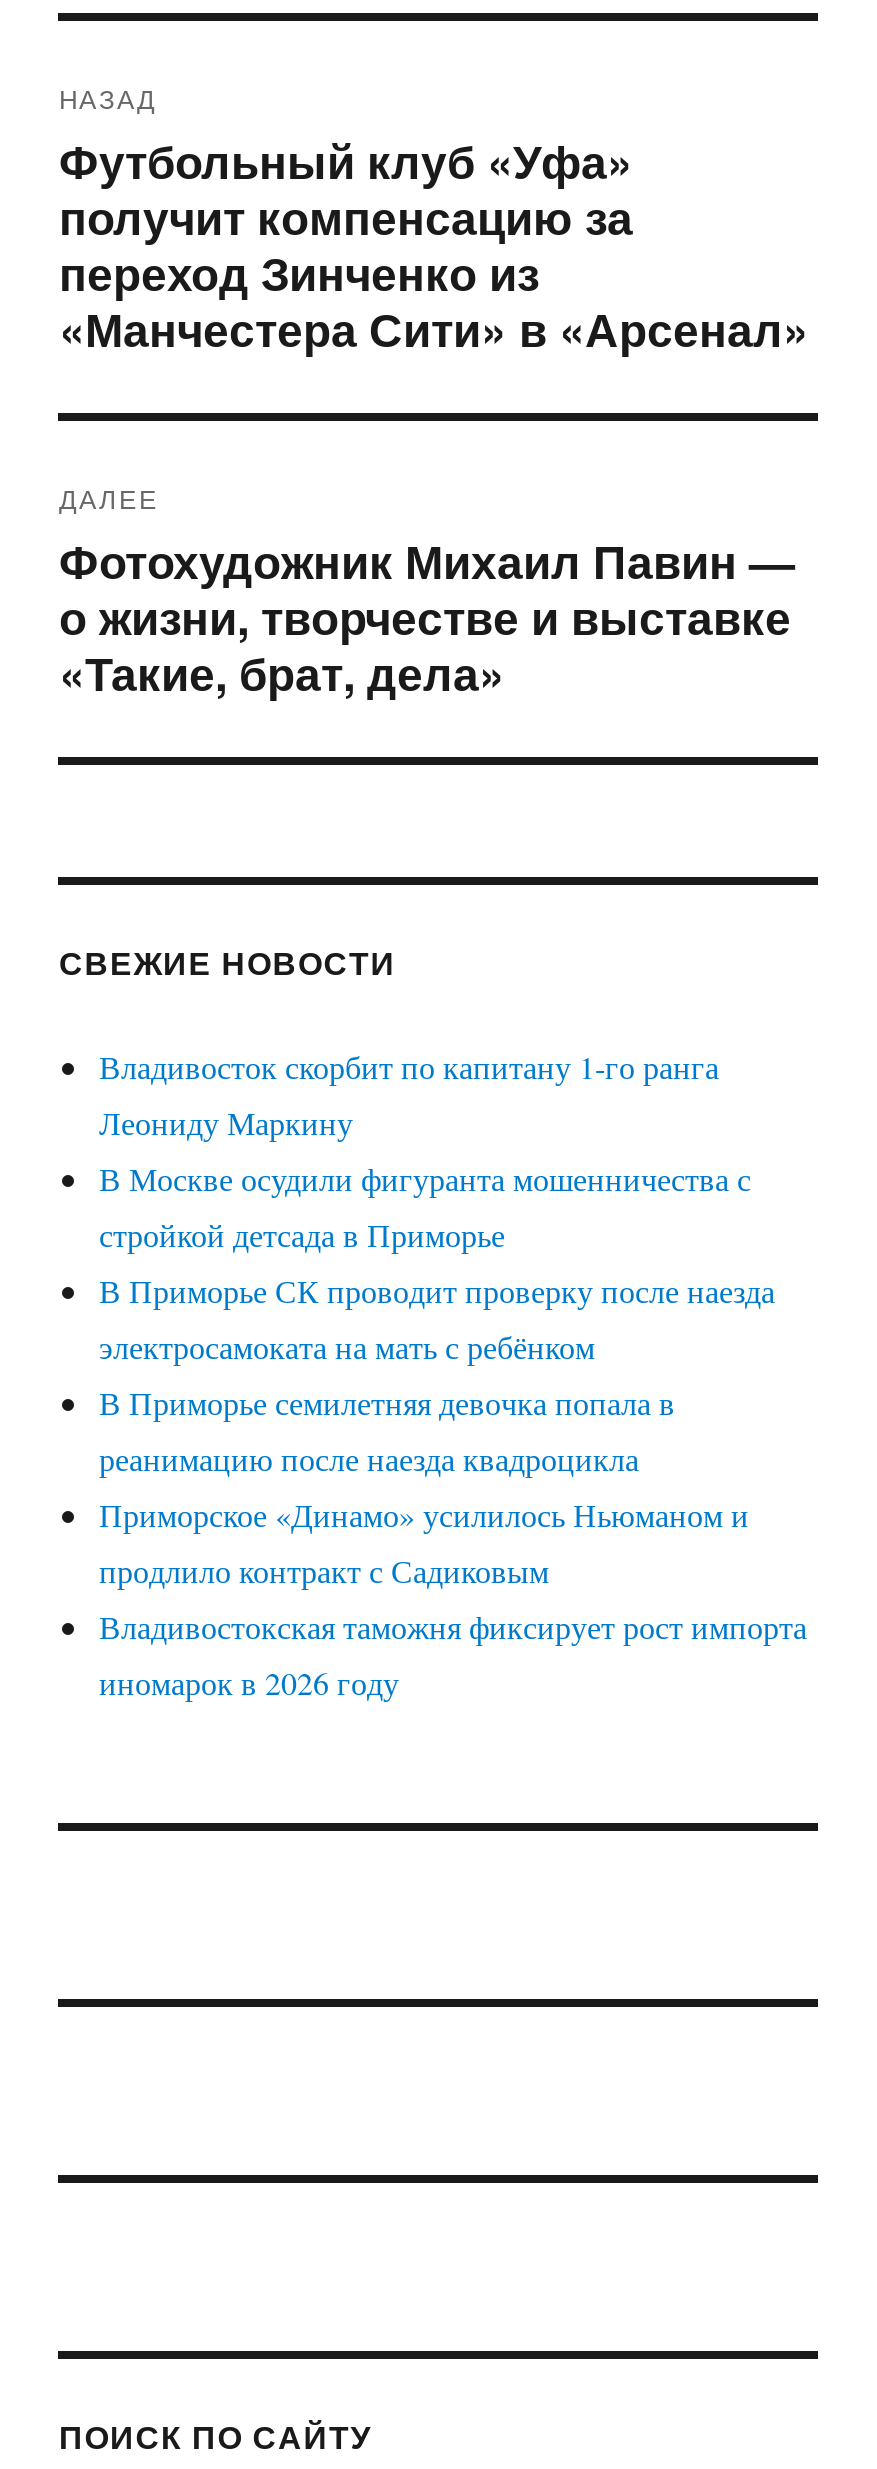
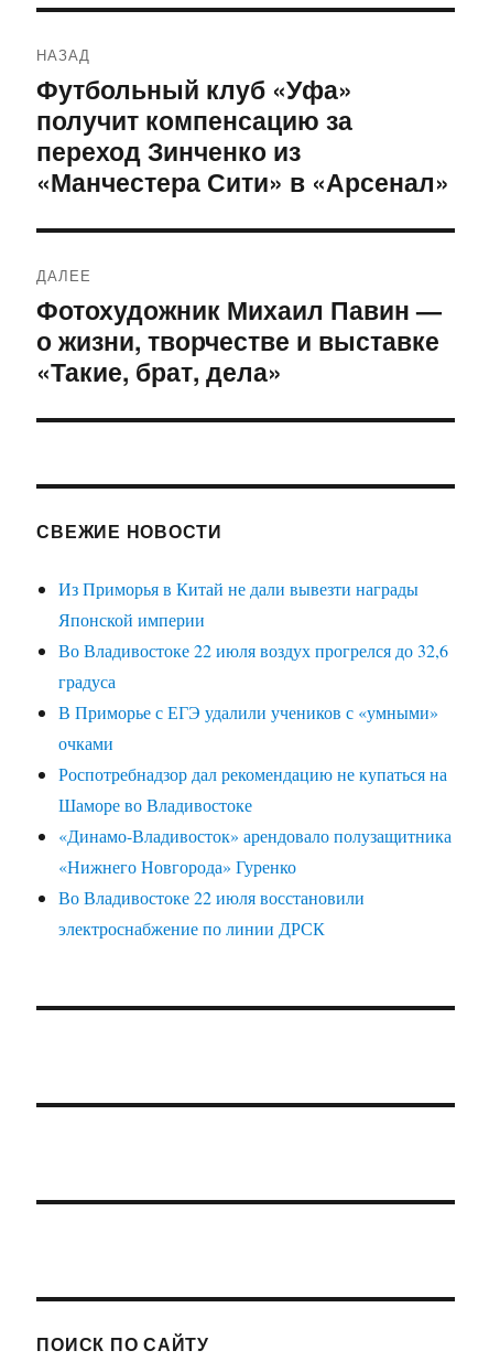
[99,1046,807,1704] Владивосток скорбит по капитану 1-го ранга | Леониду Маркину | В Москве осудили фигуранта мошенничества с | стройкой детсада в Приморье | В Приморье СК проводит проверку после наезда | электросамоката на мать с ребёнком | В Приморье семилетняя девочка попала в | реанимацию после наезда квадроцикла | Приморское «Динамо» усилилось Ньюманом и | продлило контракт с Садиковым | Владивостокская таможня фиксирует рост импорта | иномарок в 2026 году -> [59,577,452,940] Из Приморья в Китай не дали вывезти награды | Японской империи | Во Владивостоке 22 июля воздух прогрелся до 32,6 | градуса | В Приморье с ЕГЭ удалили учеников с «умными» | очками | Роспотребнадзор дал рекомендацию не купаться на | Шаморе во Владивостоке | «Динамо-Владивосток» арендовало полузащитника | «Нижнего Новгорода» Гуренко | Во Владивостоке 22 июля восстановили | электроснабжение по линии ДРСК

